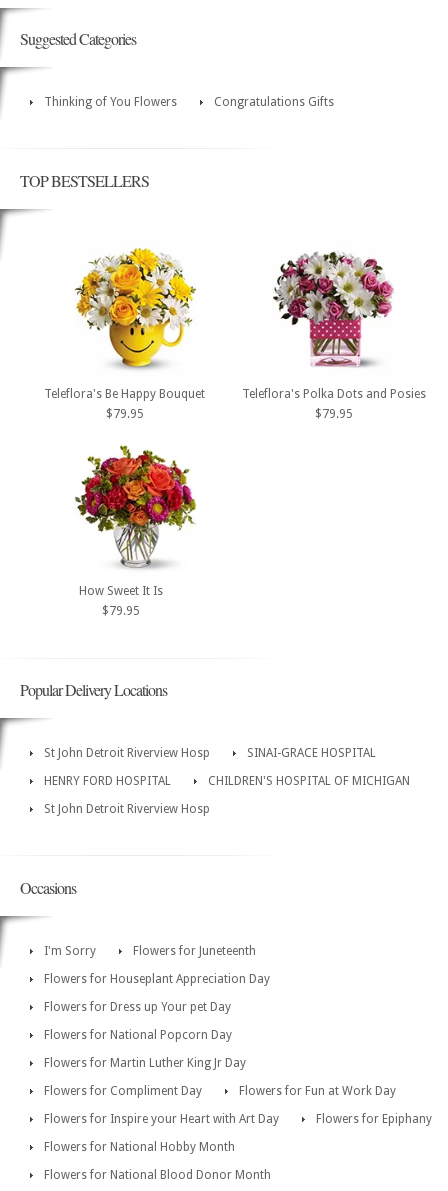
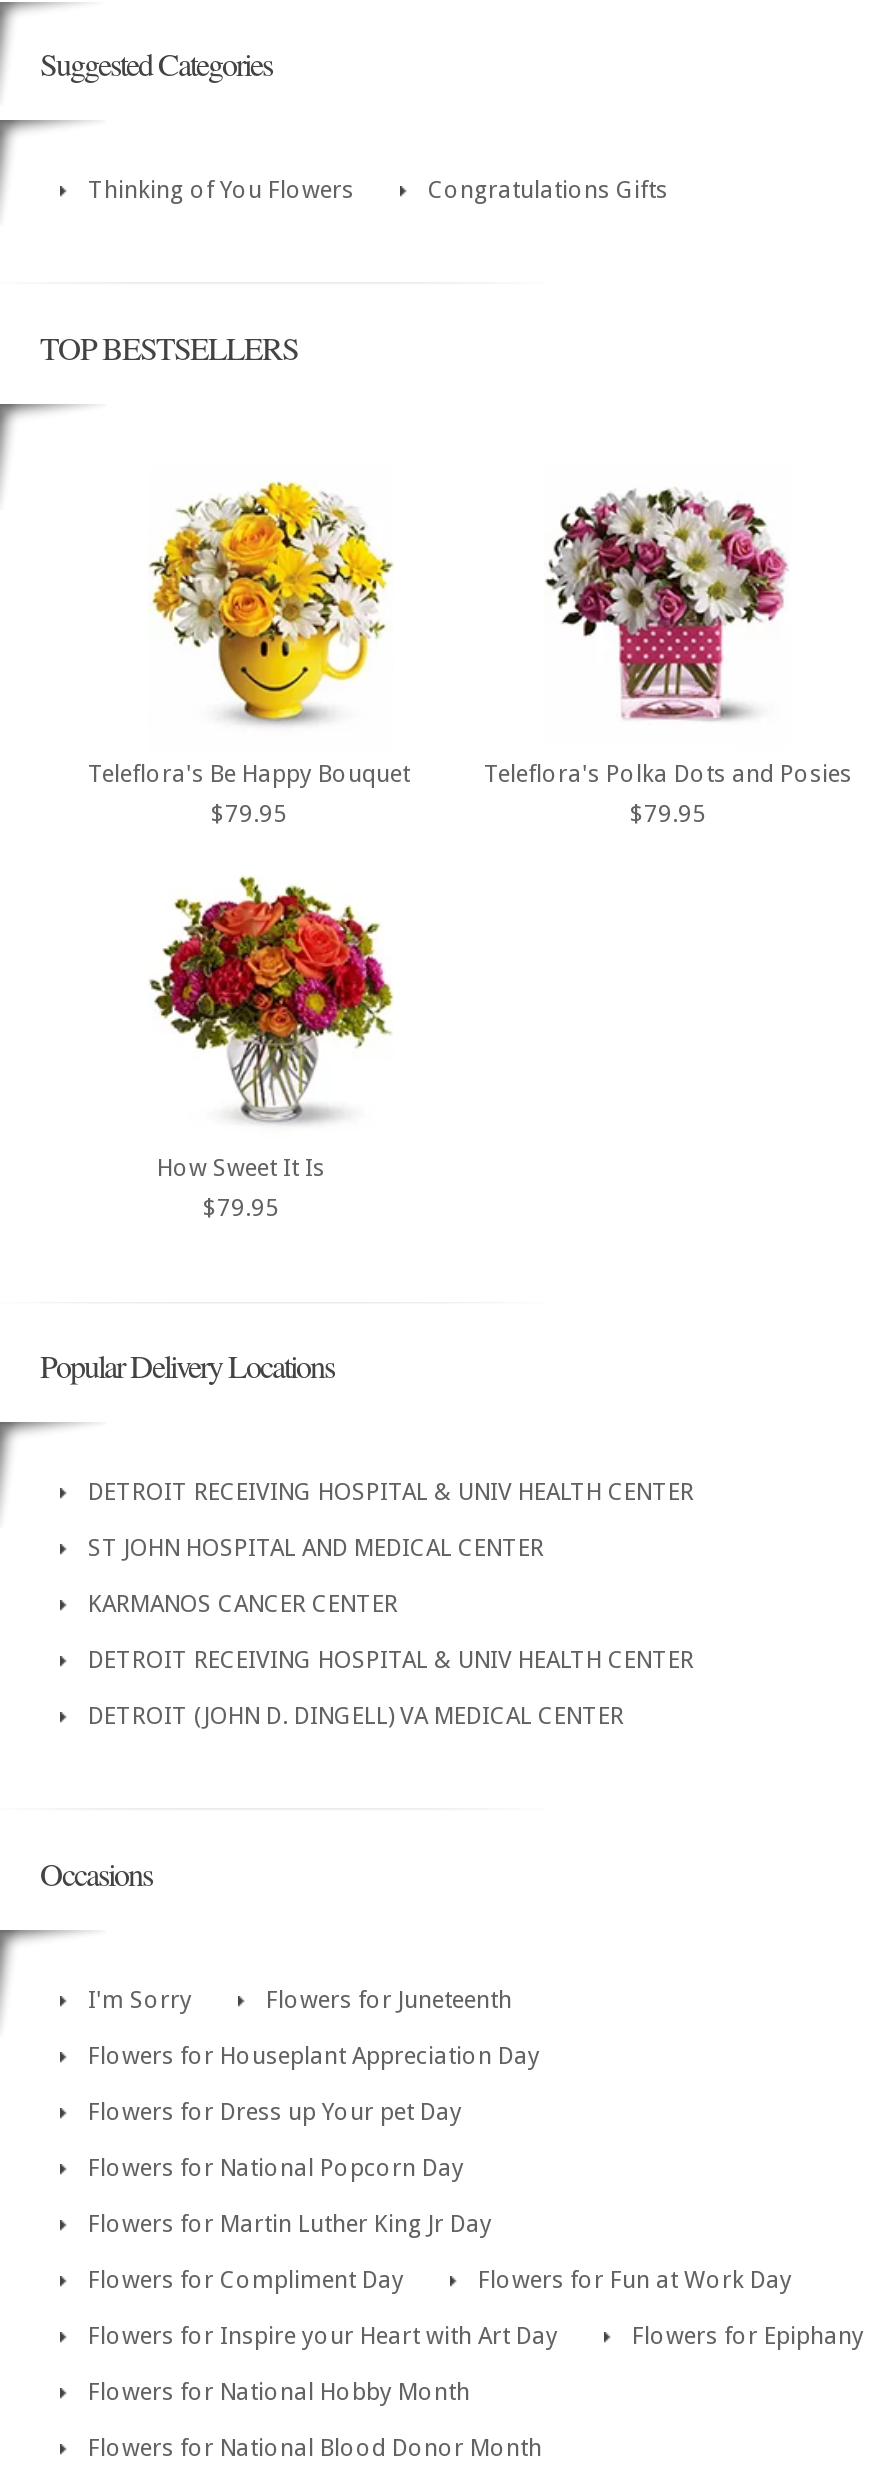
[44,746,410,816] St John Detroit Riverview Hosp | SINAI-GRACE HOSPITAL | HENRY FORD HOSPITAL | CHILDREN'S HOSPITAL OF MICHIGAN | St John Detroit Riverview Hosp -> [88,1478,694,1730] DETROIT RECEIVING HOSPITAL & UNIV HEALTH CENTER | ST JOHN HOSPITAL AND MEDICAL CENTER | KARMANOS CANCER CENTER | DETROIT RECEIVING HOSPITAL & UNIV HEALTH CENTER | DETROIT (JOHN D. DINGELL) VA MEDICAL CENTER

